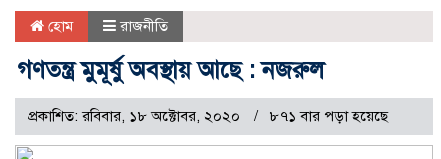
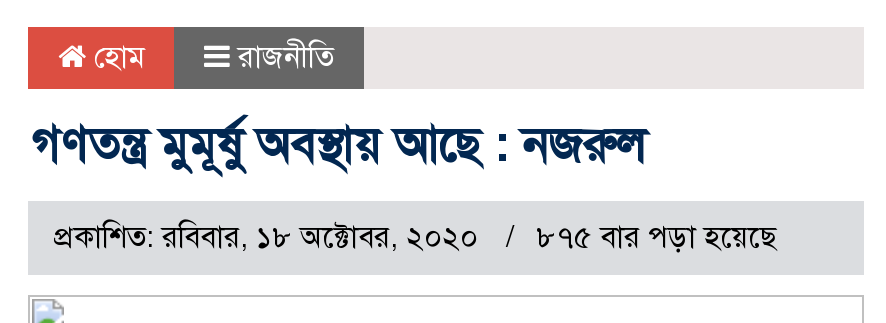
[28,107,388,125] প্রকাশিত: রবিবার, ১৮ অক্টোবর, ২০২০ ৮৭১ বার পড়া হয়েছে -> [54,220,776,256] প্রকাশিত: রবিবার, ১৮ অক্টোবর, ২০২০ ৮৭৫ বার পড়া হয়েছে

